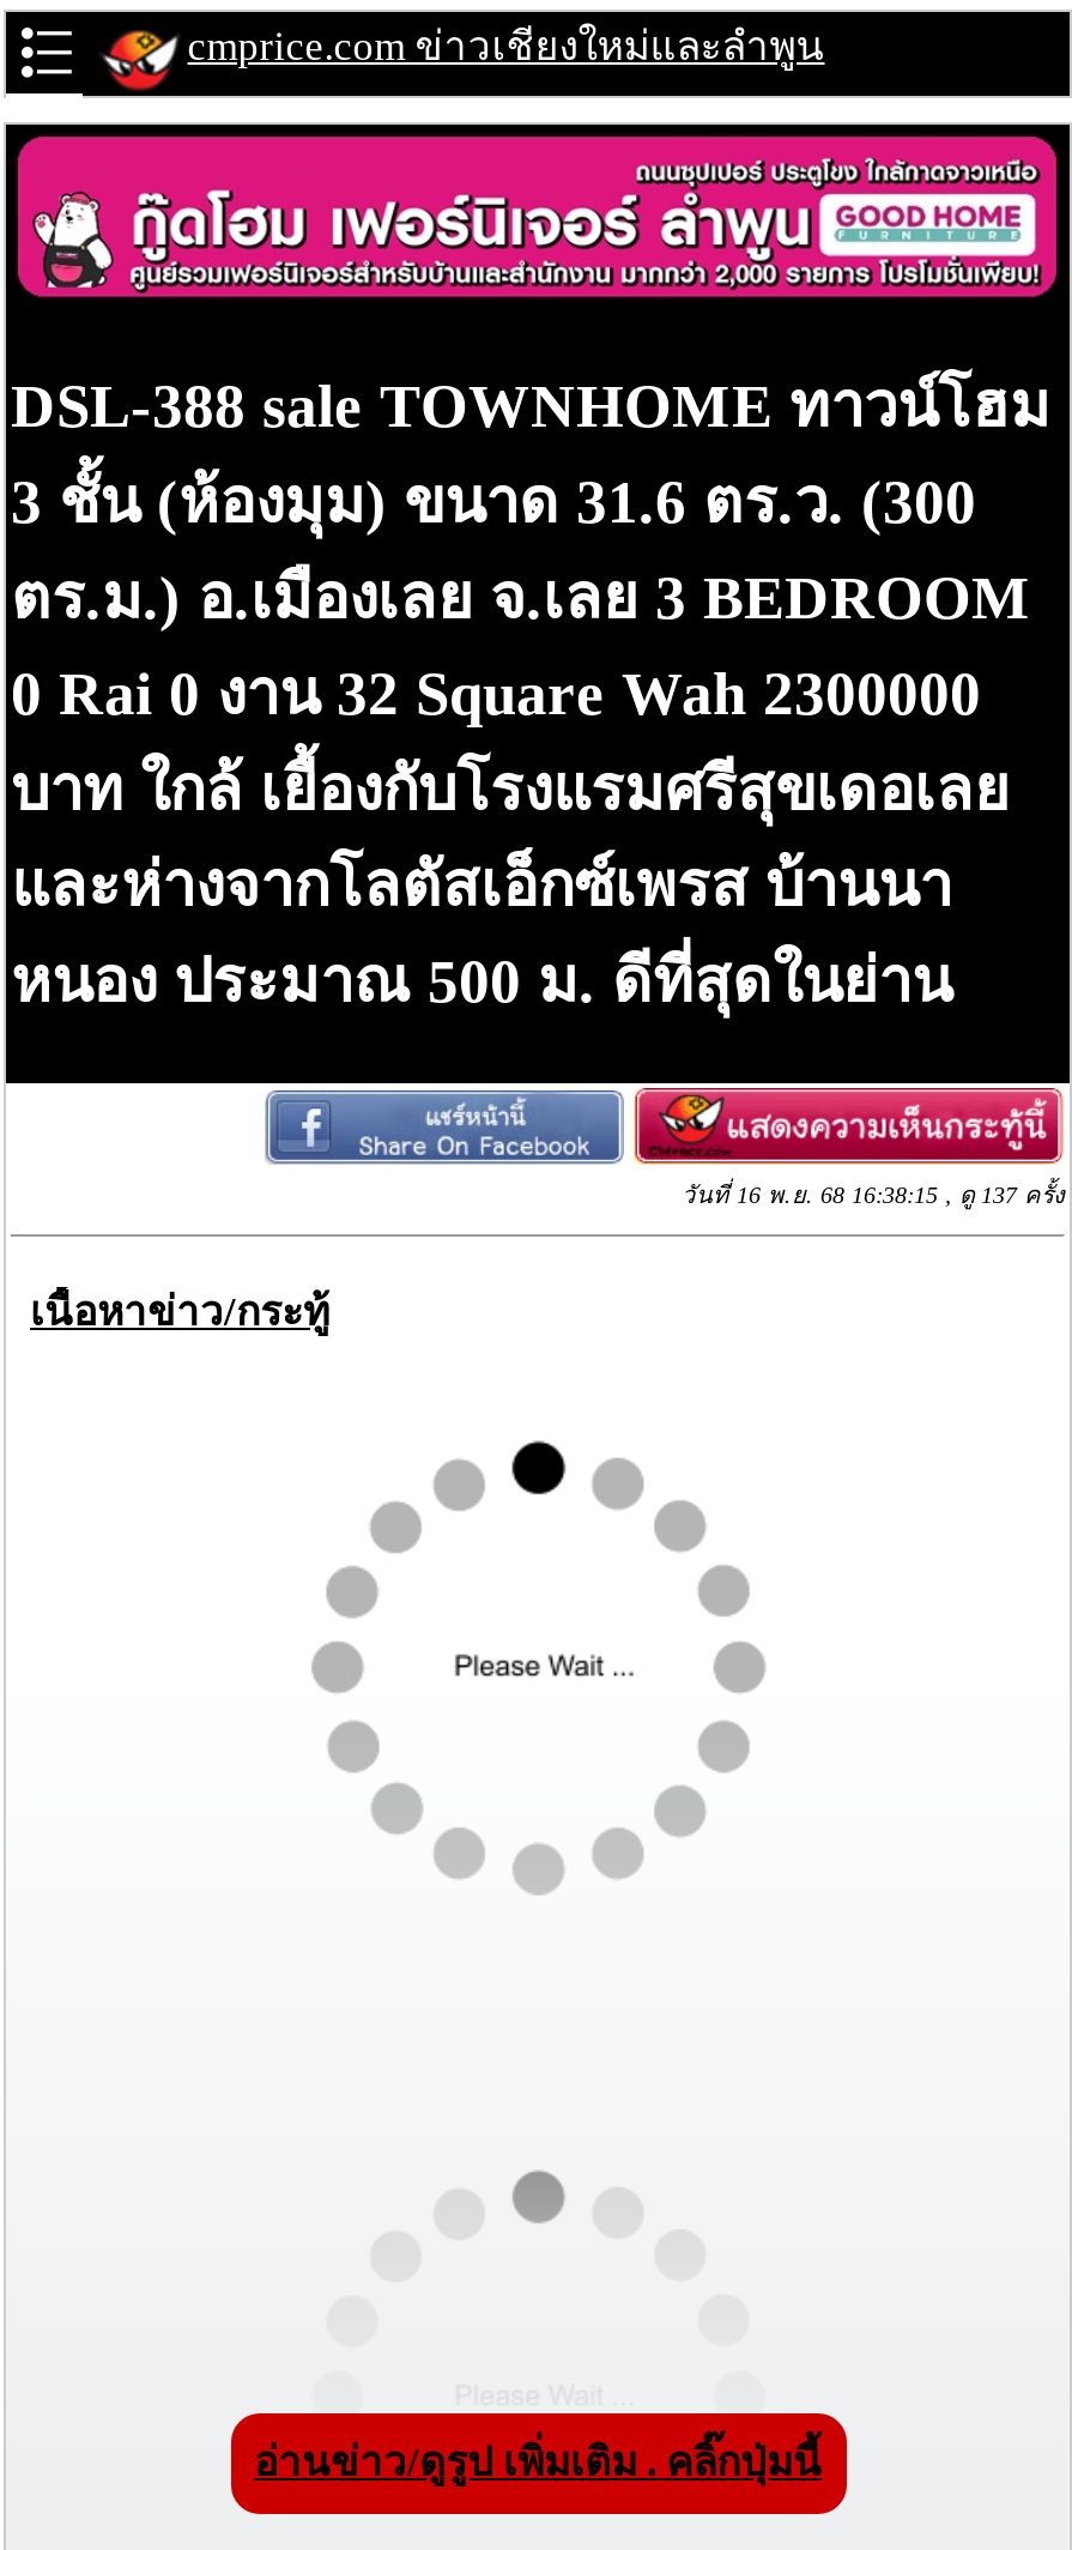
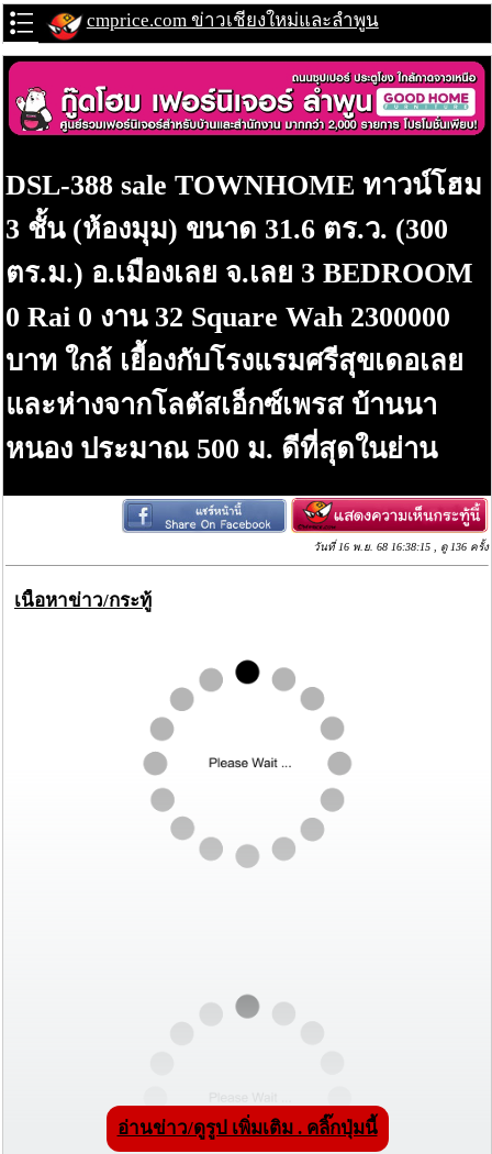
[682,1183,1065,1209] วันที่ 16 พ.ย. 68 16:38:15 , ดู 137 ครั้ง -> [313,541,489,553] วันที่ 16 พ.ย. 68 16:38:15 , ดู 136 ครั้ง

